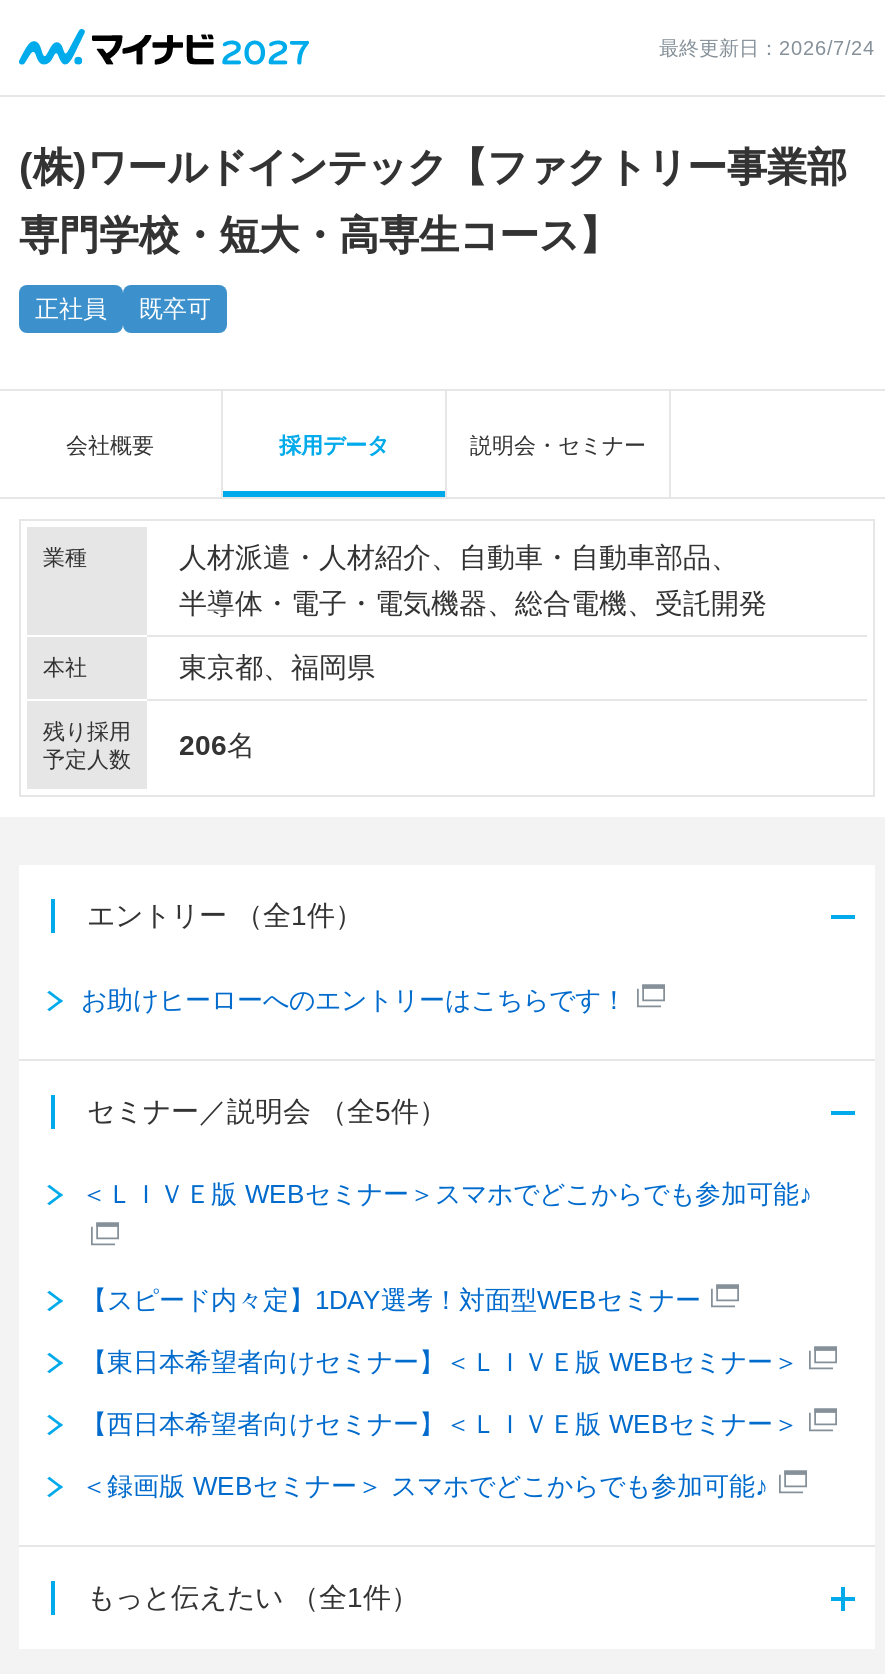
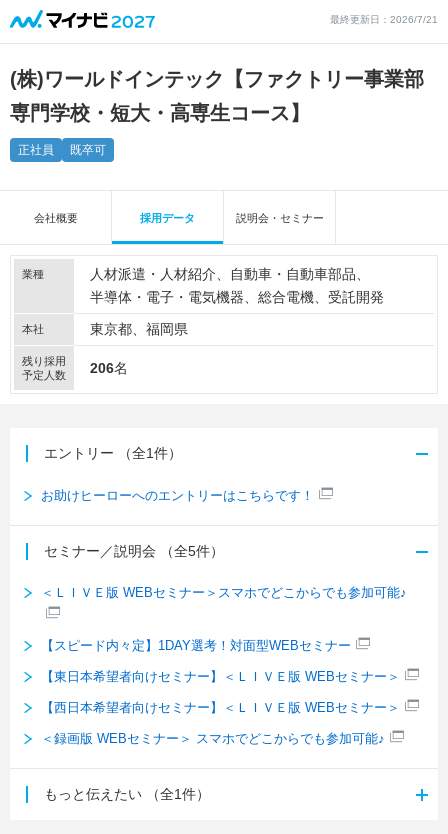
[659,37,875,59] 最終更新日：2026/7/24 -> [330,14,438,25] 最終更新日：2026/7/21

